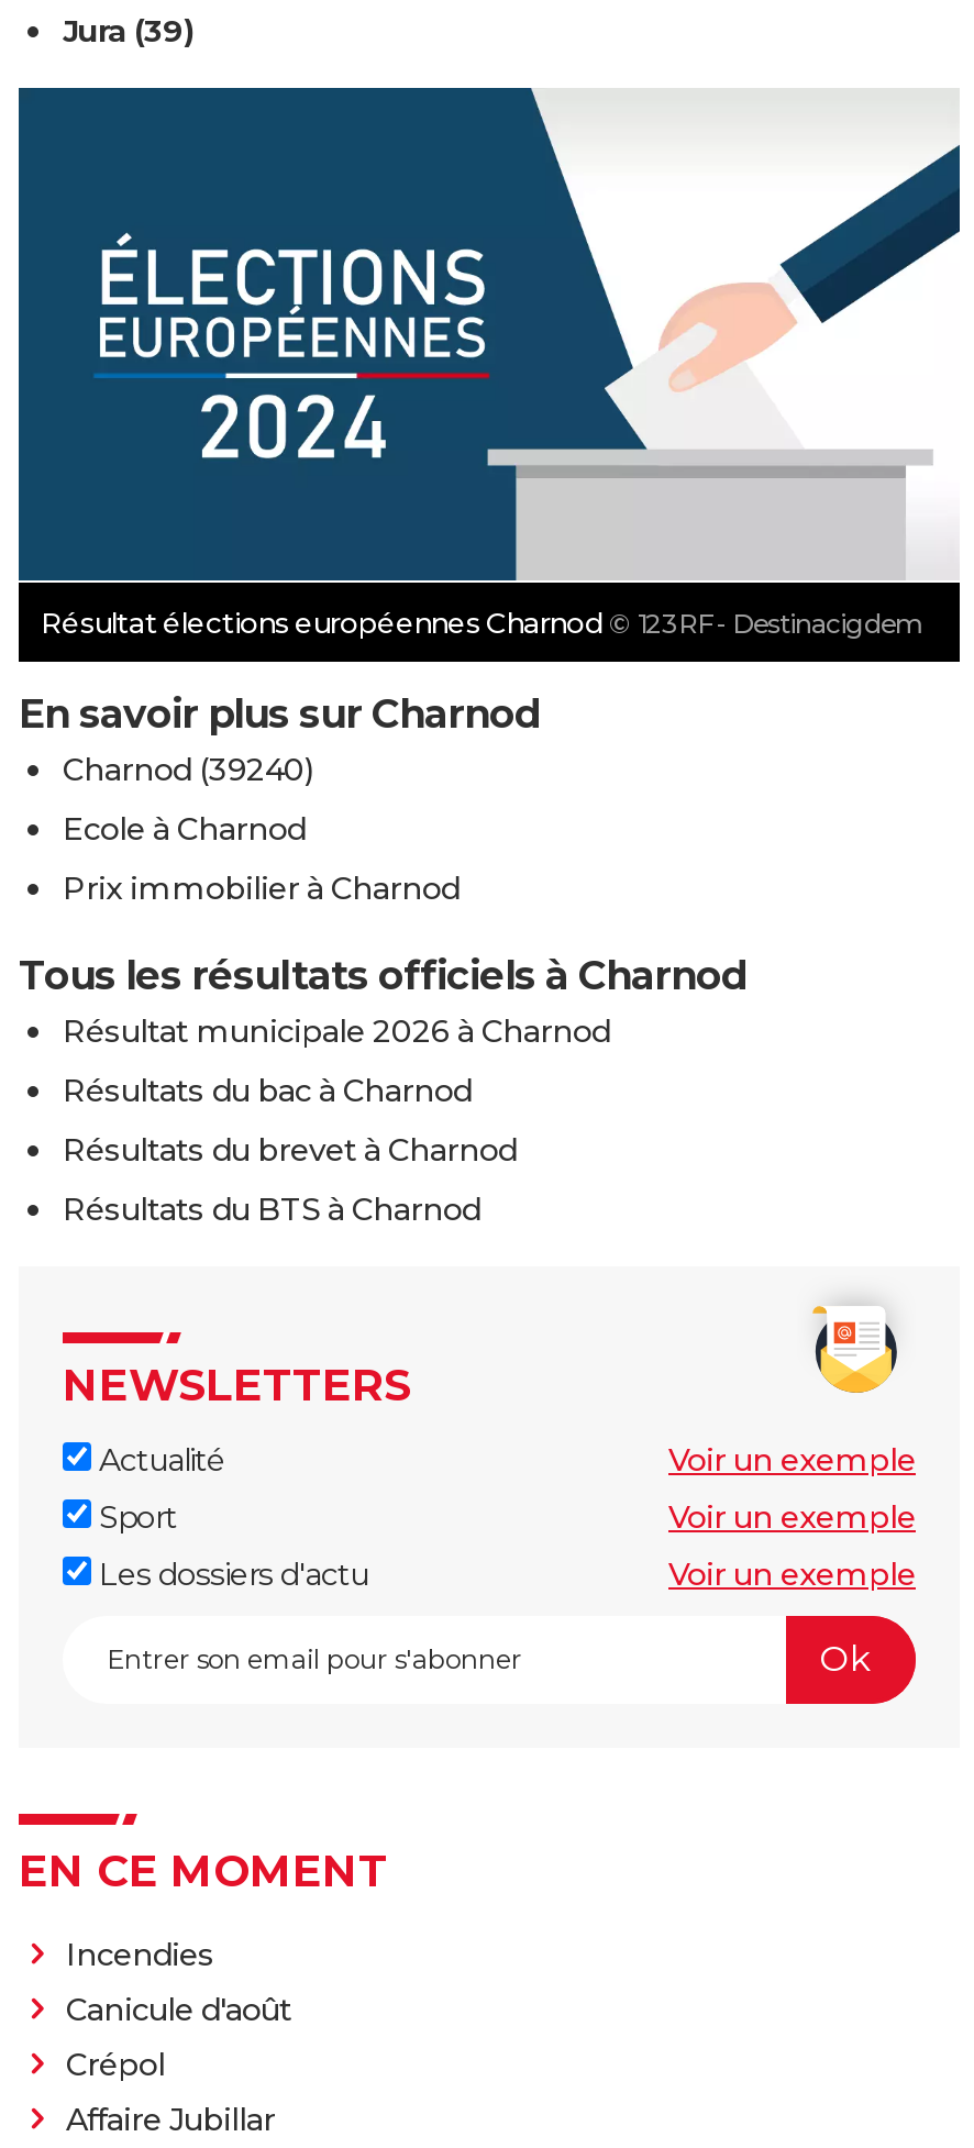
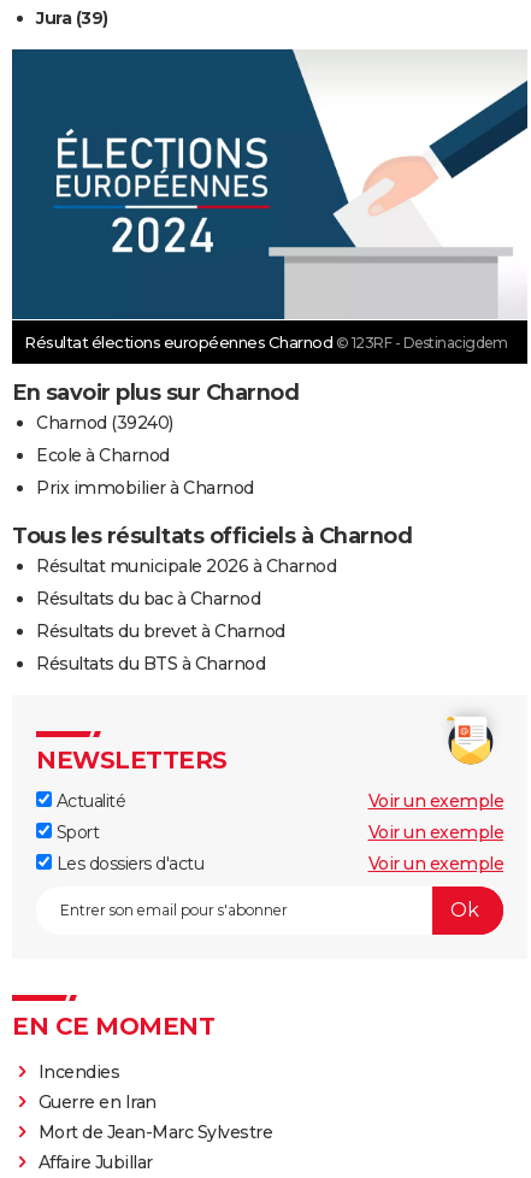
[66,1989,291,2084] Canicule d'août | Crépol -> [38,1091,272,1143] Guerre en Iran | Mort de Jean-Marc Sylvestre

